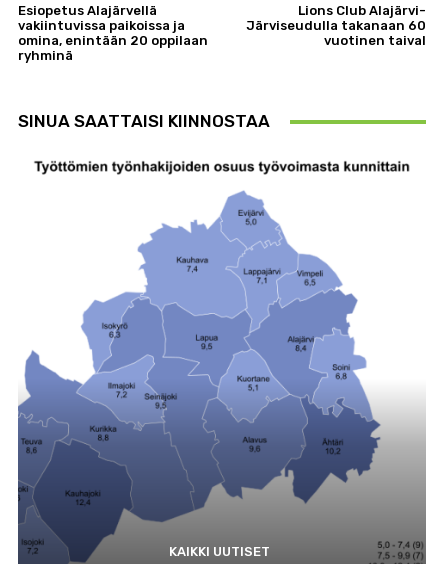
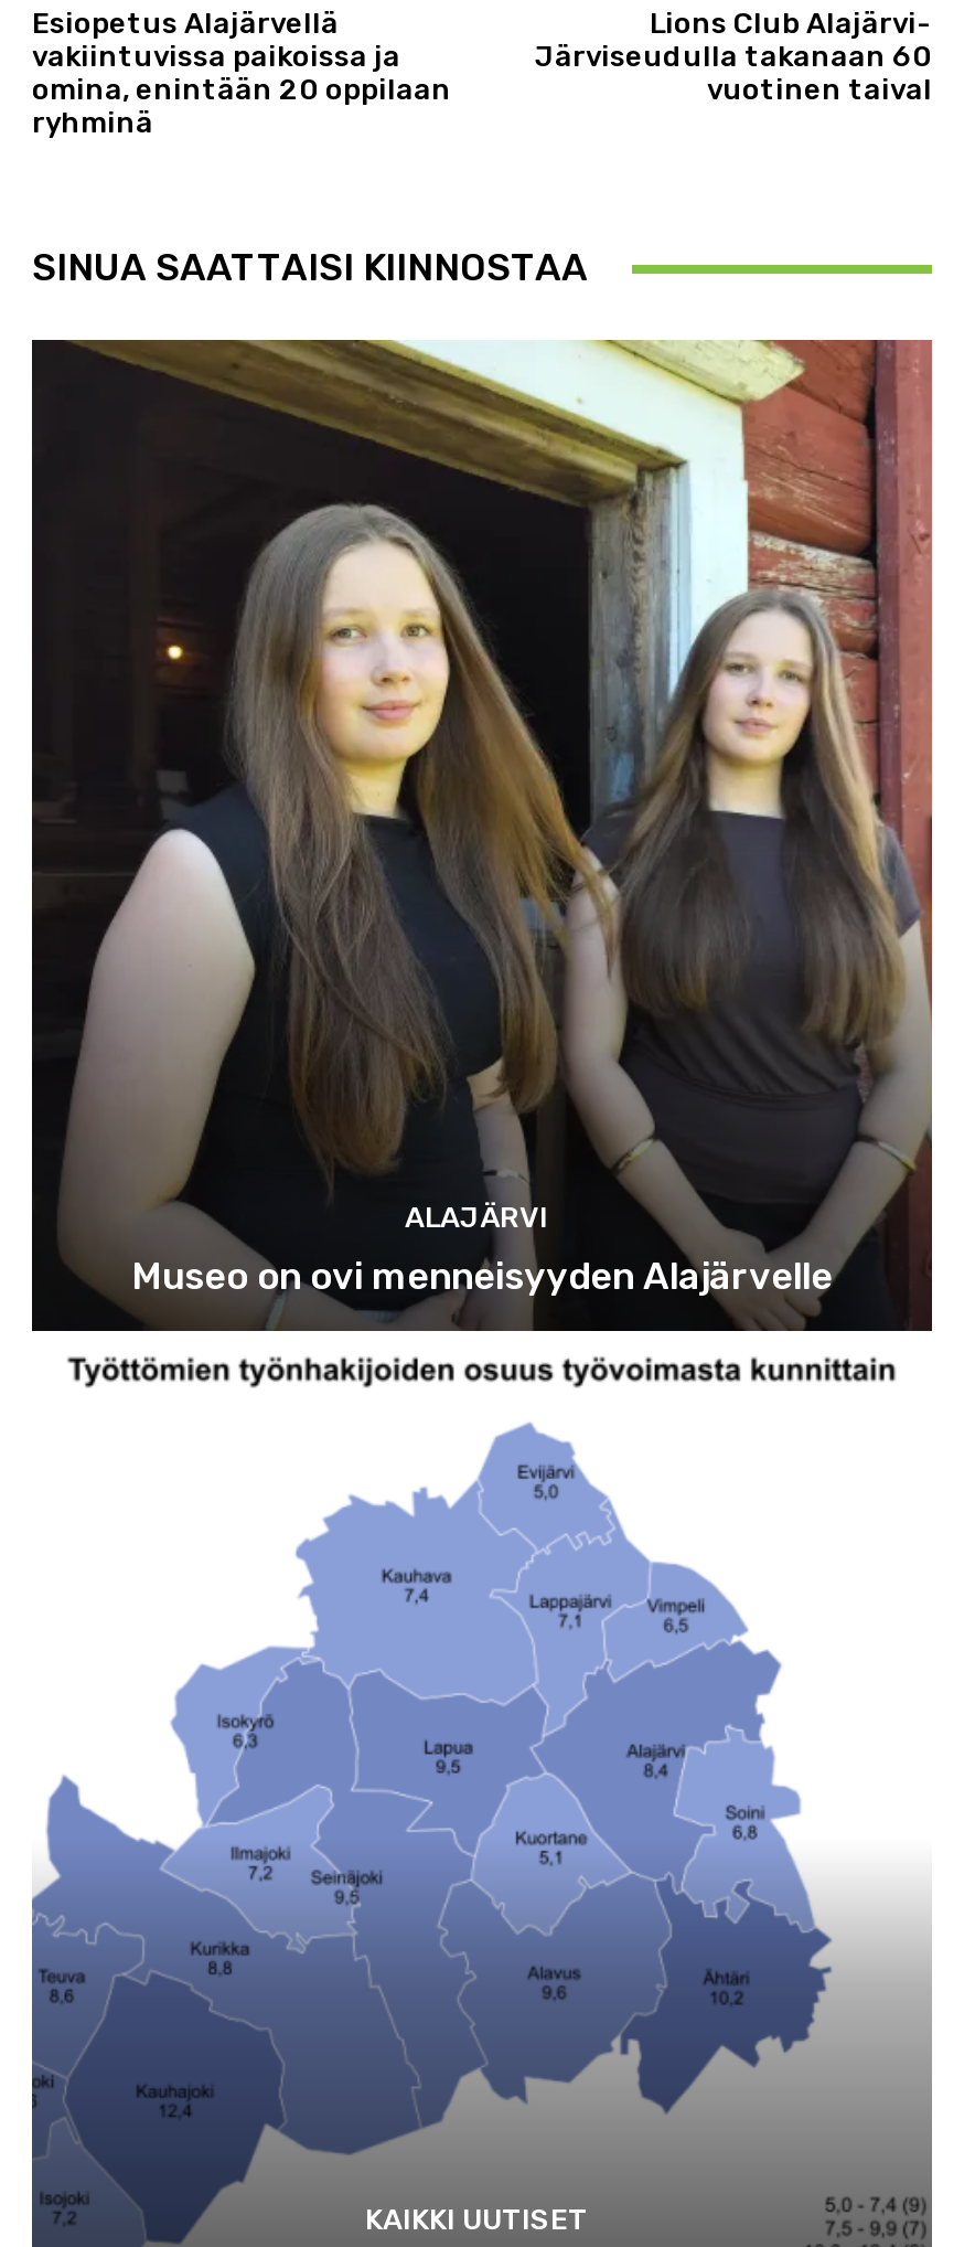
none -> [30,338,934,1333] [image] | ALAJÄRVI | Museo on ovi menneisyyden Alajärvelle

